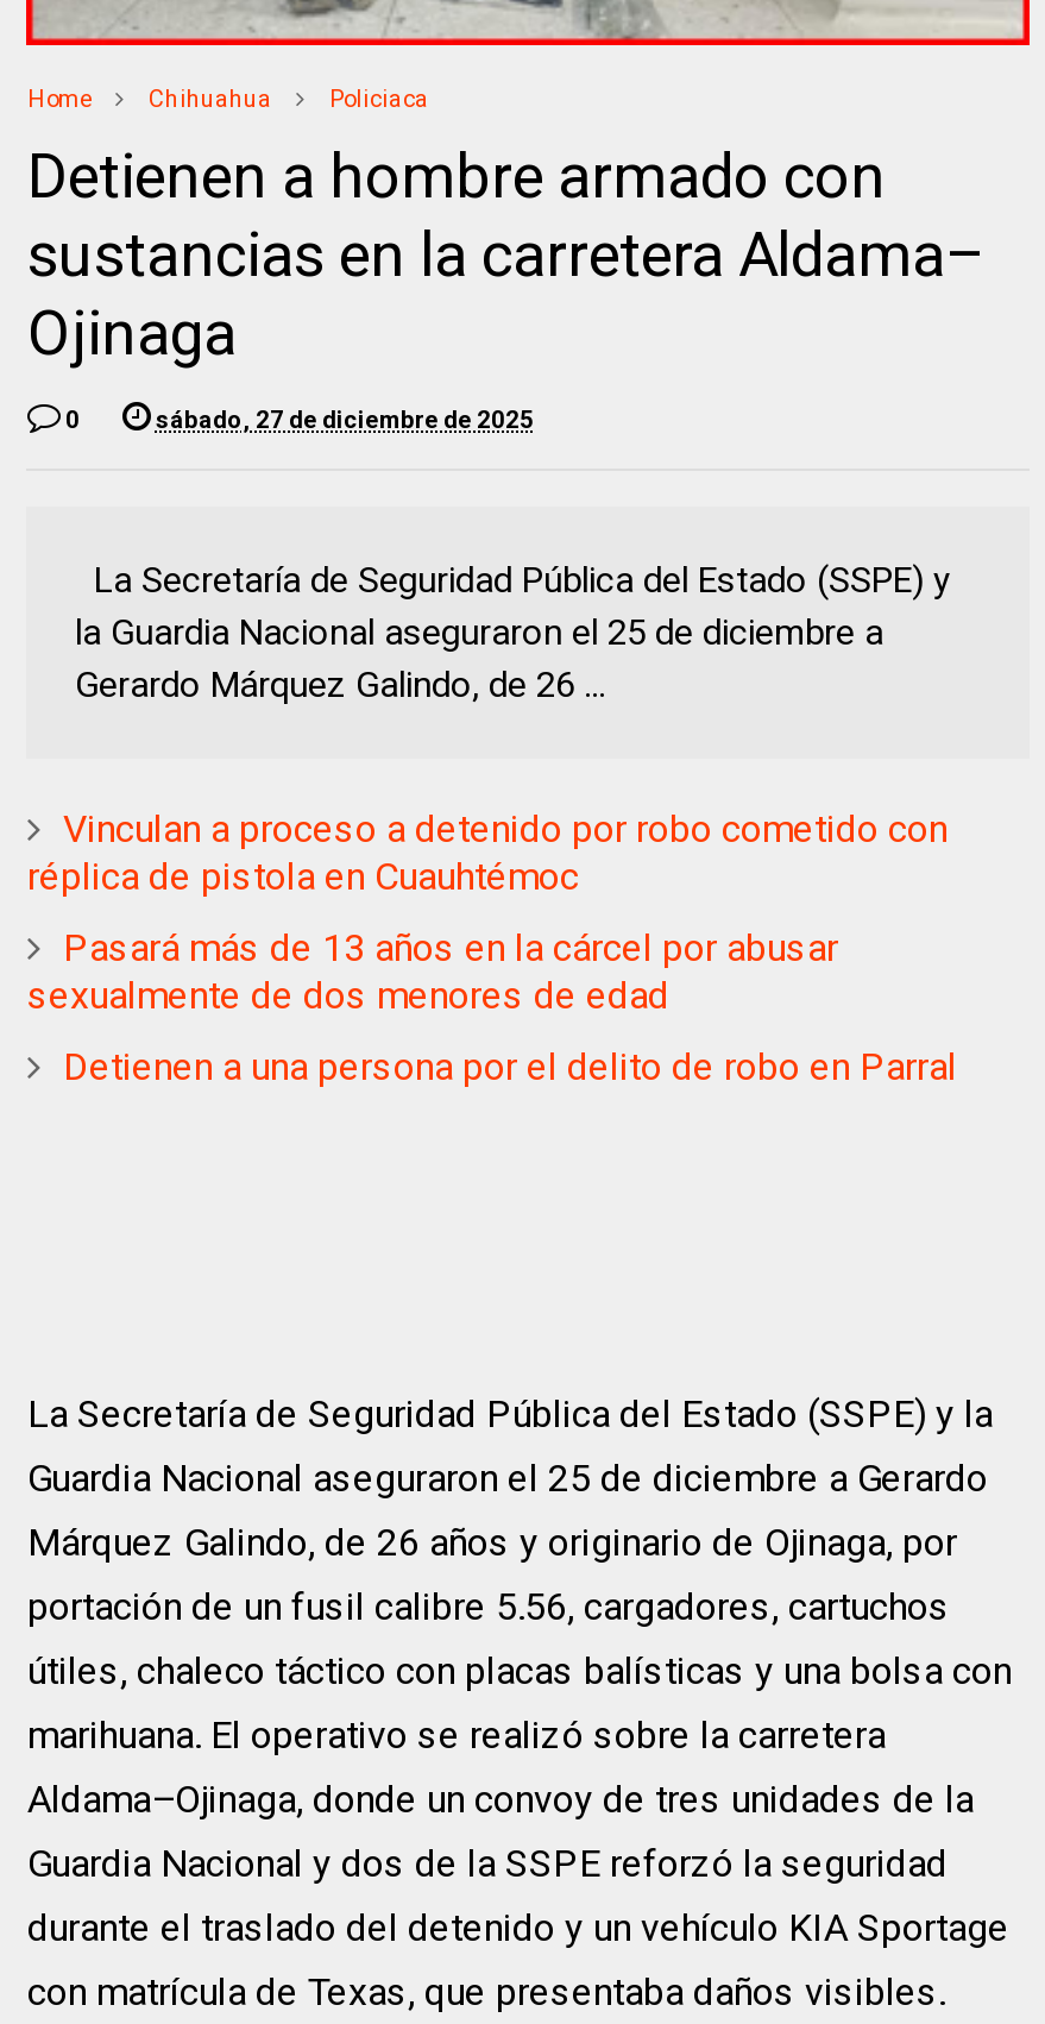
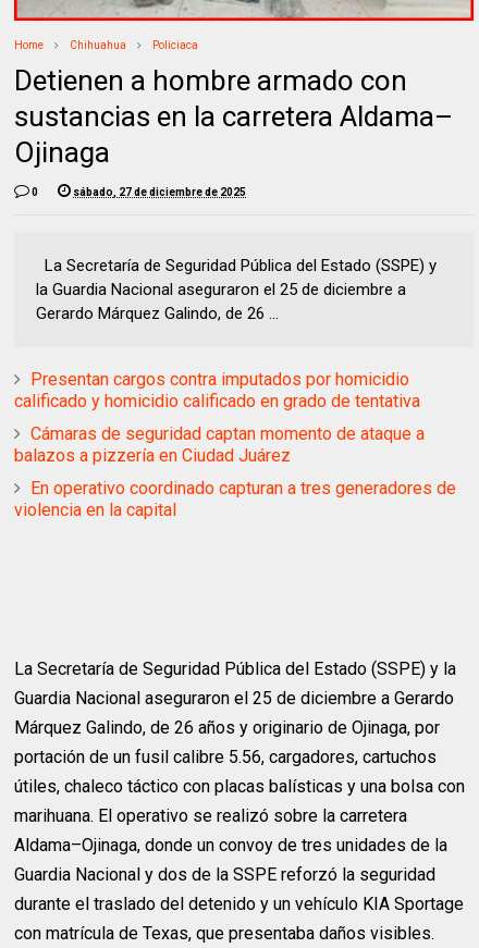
[27,806,947,899] Vinculan a proceso a detenido por robo cometido con | réplica de pistola en Cuauhtémoc -> [15,369,421,411] Presentan cargos contra imputados por homicidio | calificado y homicidio calificado en grado de tentativa
[27,925,838,1018] Pasará más de 13 años en la cárcel por abusar | sexualmente de dos menores de edad -> [15,423,425,466] Cámaras de seguridad captan momento de ataque a | balazos a pizzería en Ciudad Juárez
[63,1044,957,1089] Detienen a una persona por el delito de robo en Parral -> [15,478,457,520] En operativo coordinado capturan a tres generadores de | violencia en la capital

